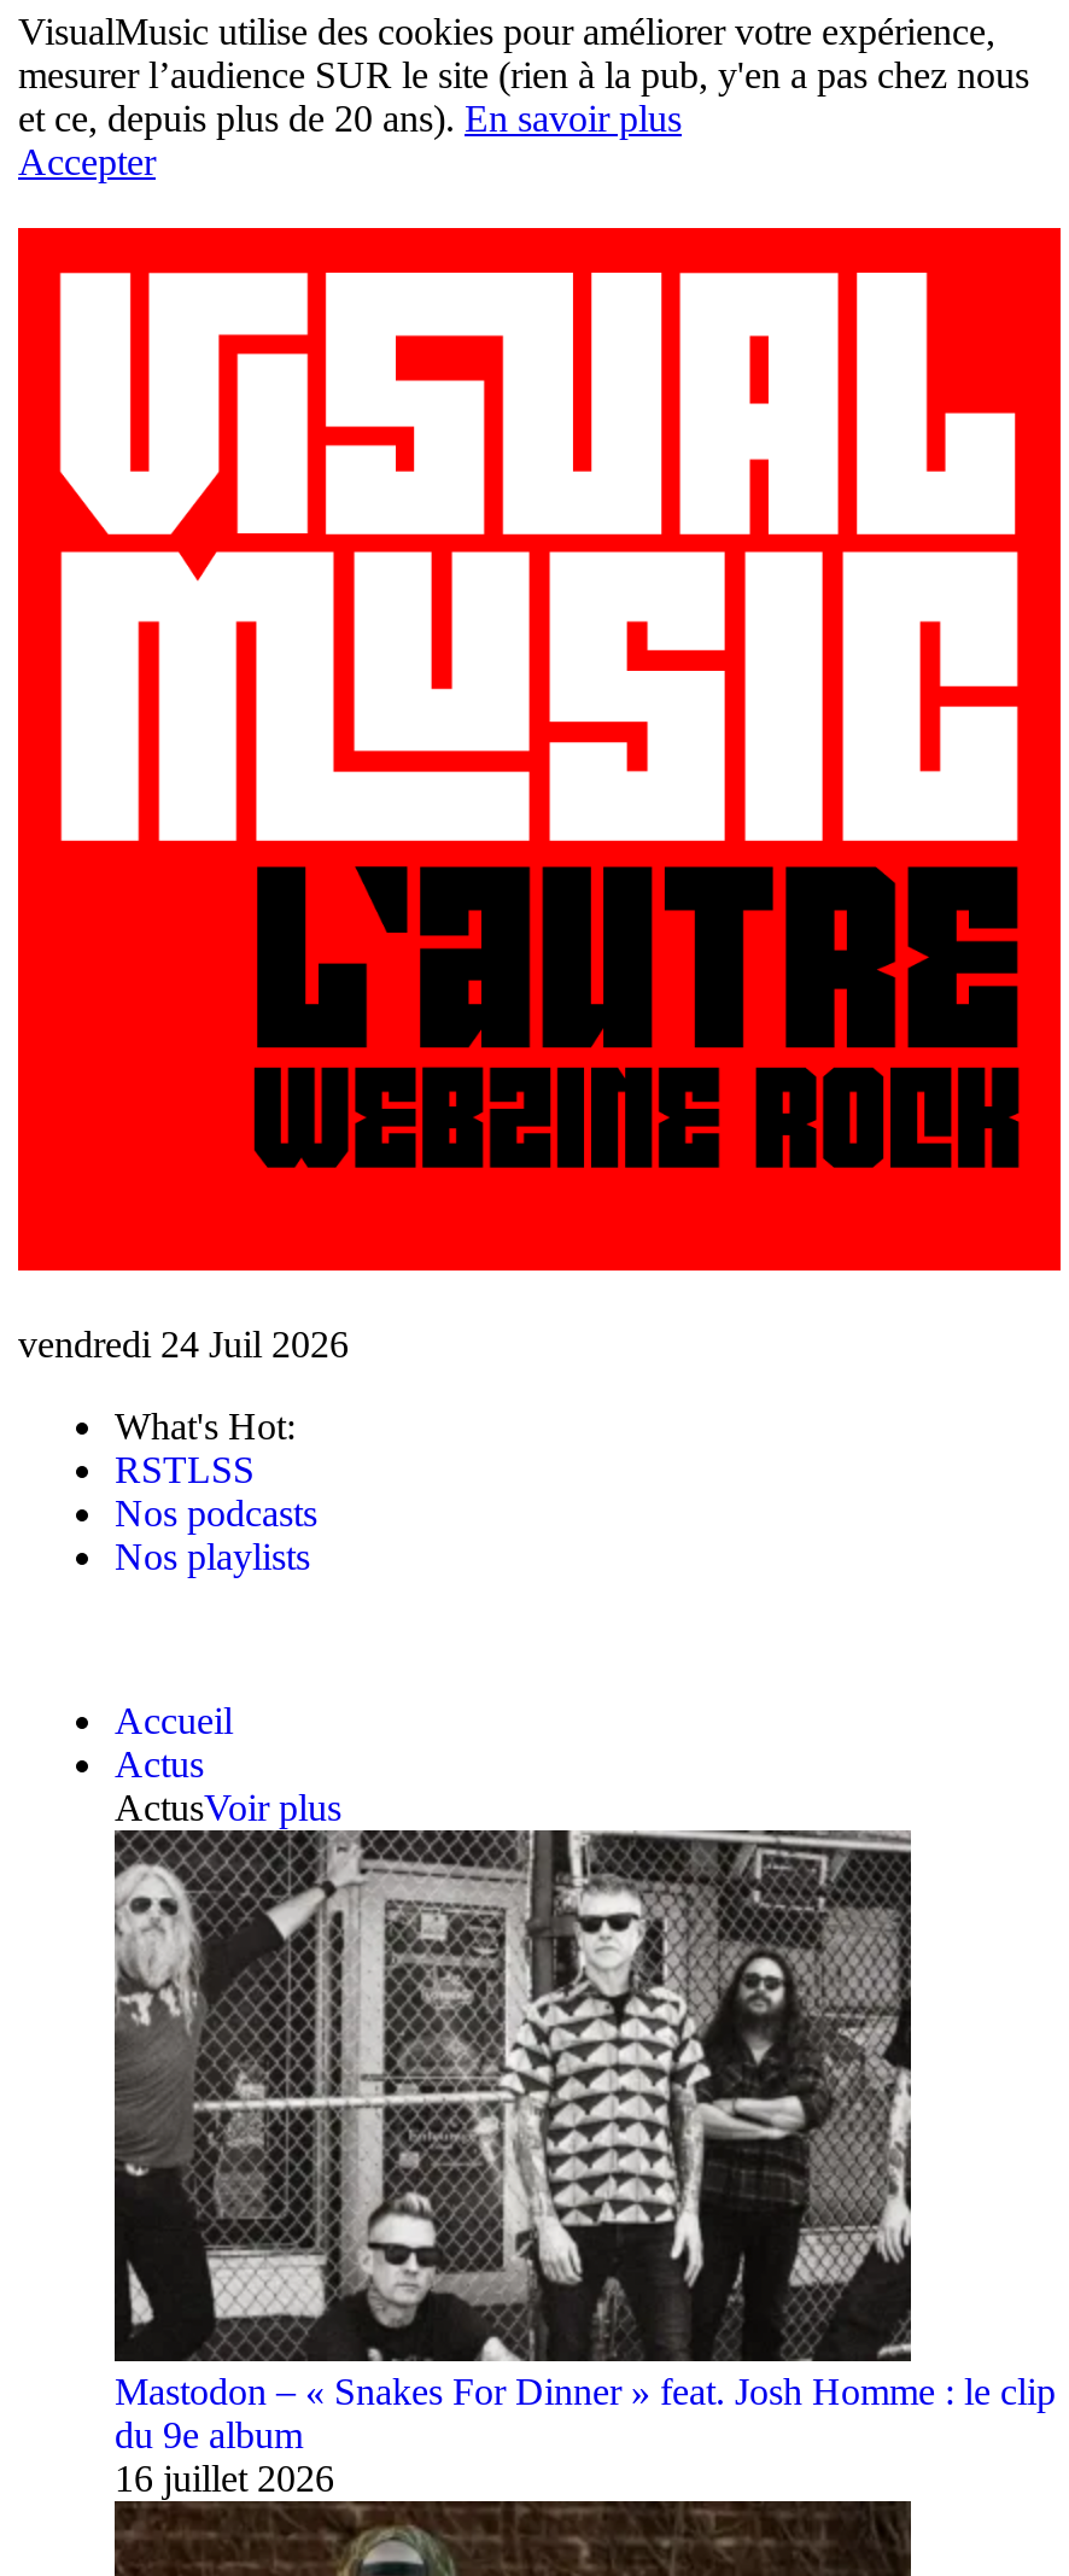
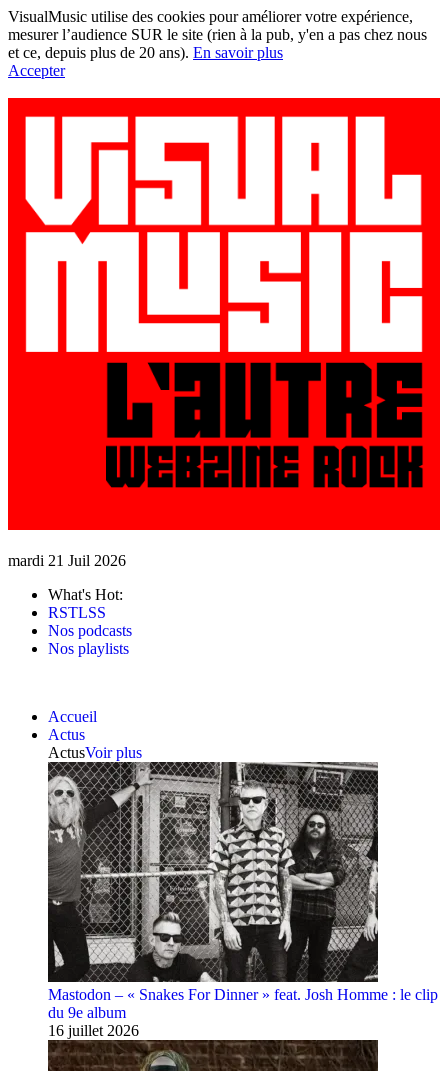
[18,1324,349,1365] vendredi 24 Juil 2026 -> [8,552,126,569] mardi 21 Juil 2026

